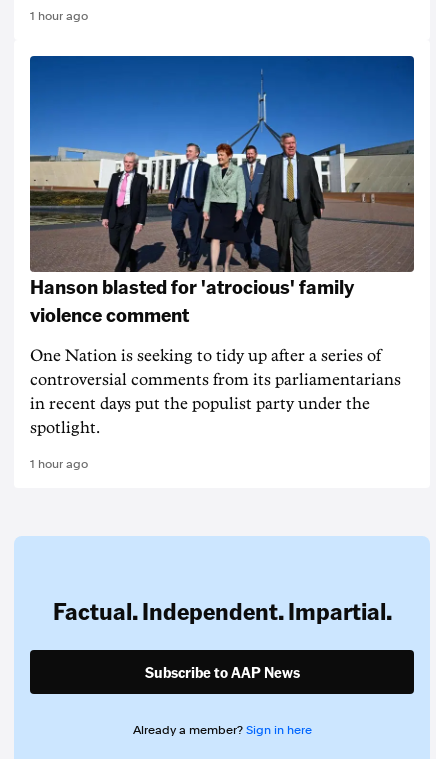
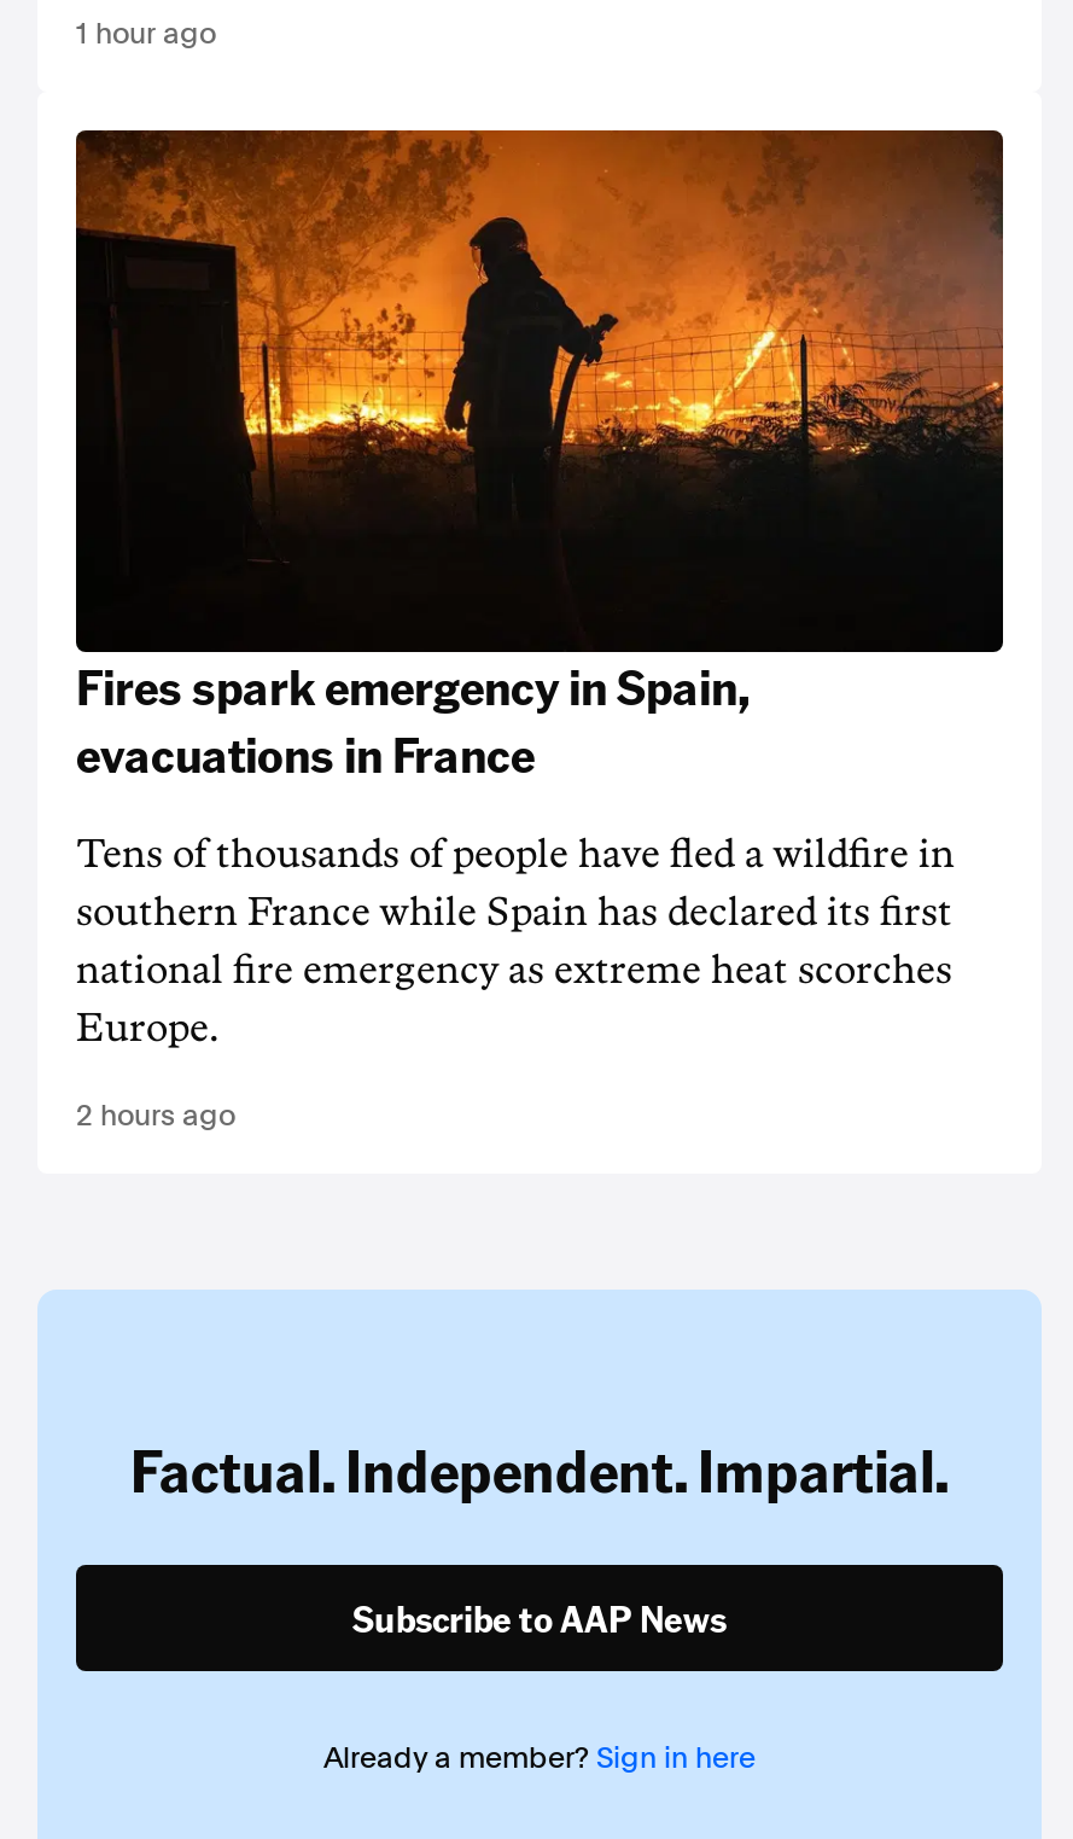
[29,55,415,327] [image] | Hanson blasted for 'atrocious' family | violence comment -> [74,128,1005,785] [image] | Fires spark emergency in Spain, | evacuations in France
[30,348,381,364] One Nation is seeking to tidy up after a series of -> [76,836,955,874] Tens of thousands of people have fled a wildfire in
[30,372,401,388] controversial comments from its parliamentarians -> [76,894,952,932] southern France while Spain has declared its first
[30,396,370,412] in recent days put the populist party under the -> [76,951,952,990] national fire emergency as extreme heat scorches
[30,420,100,436] spotlight. -> [76,1009,218,1048] Europe.
[30,457,88,471] 1 hour ago -> [76,1099,235,1133] 2 hours ago

